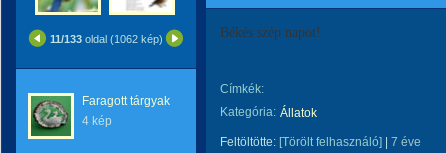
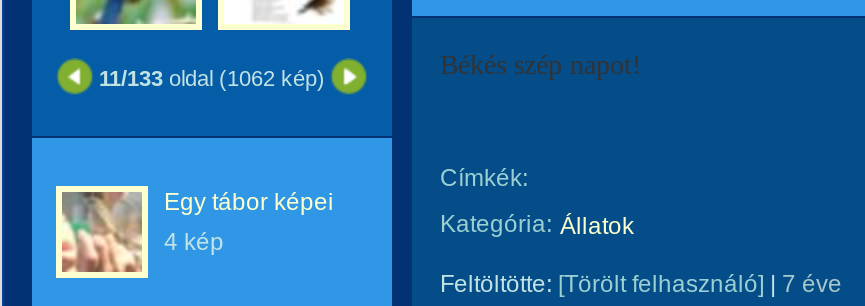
[30,94,170,137] [image] | Faragott tárgyak -> [62,188,334,274] [image] | Egy tábor képei

